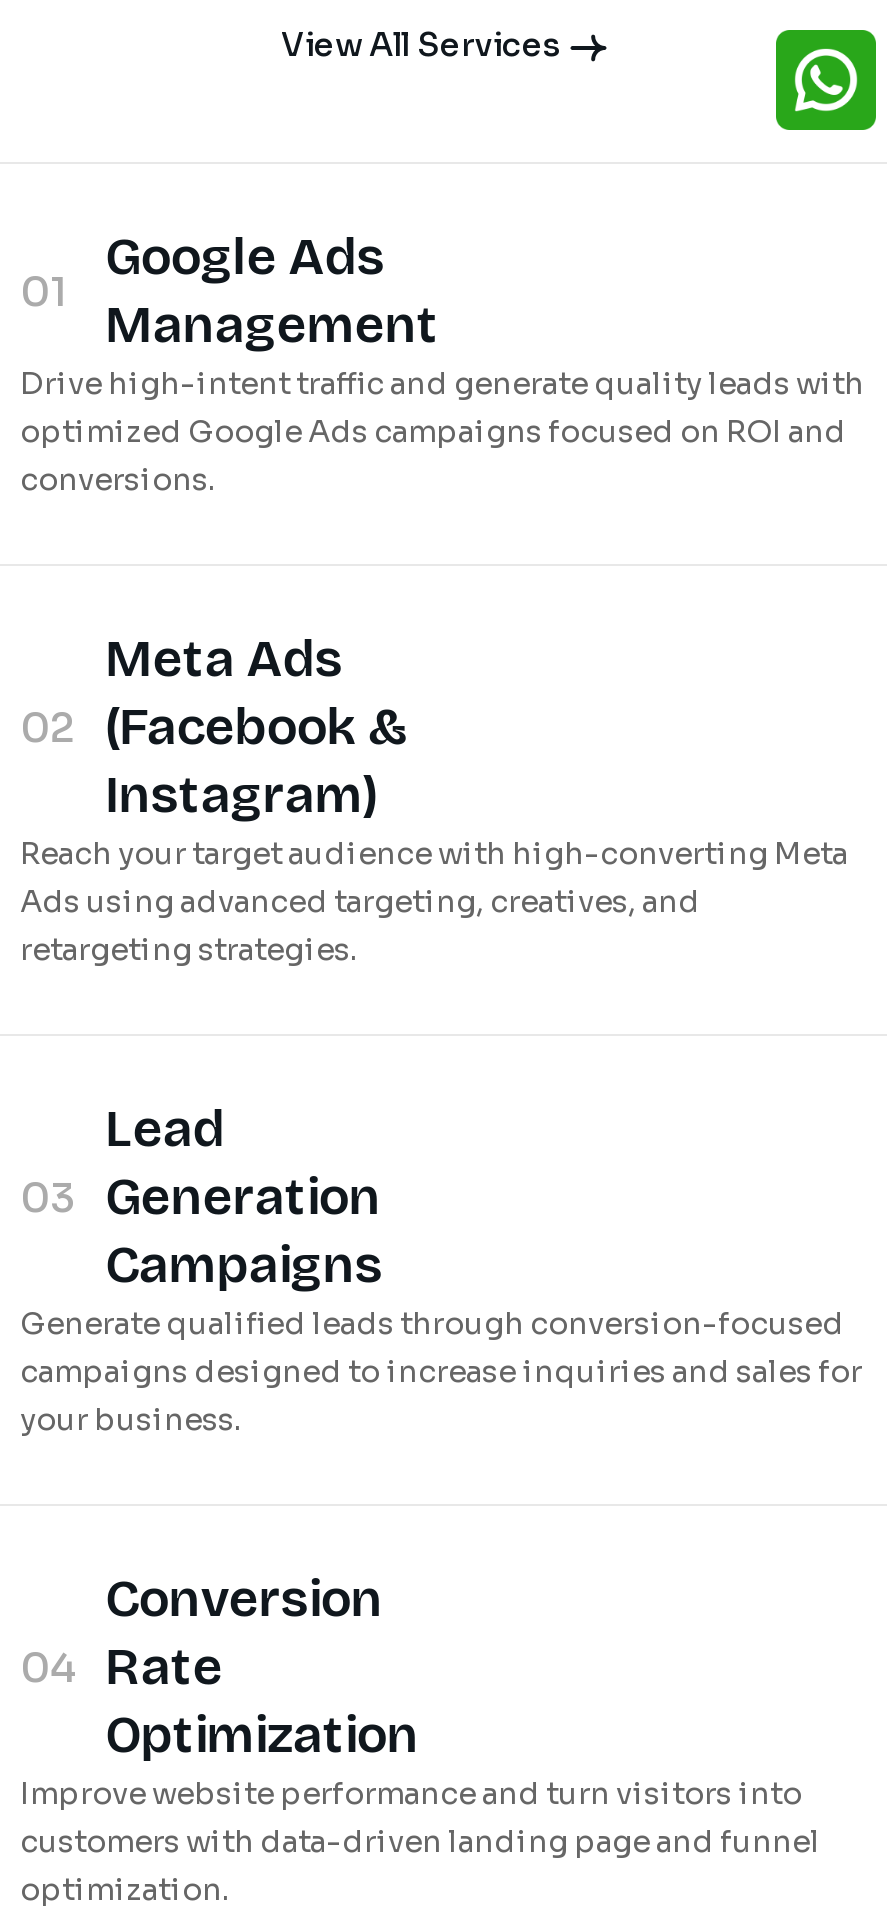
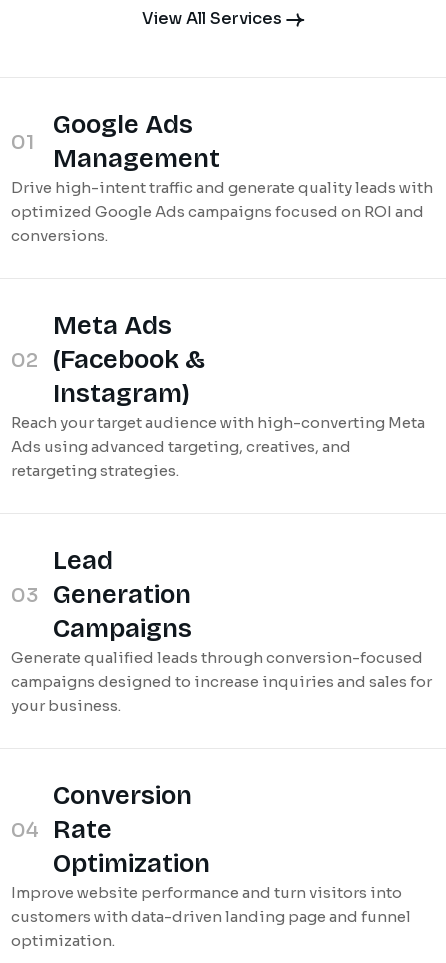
[774,28,878,132] [image] -> none

